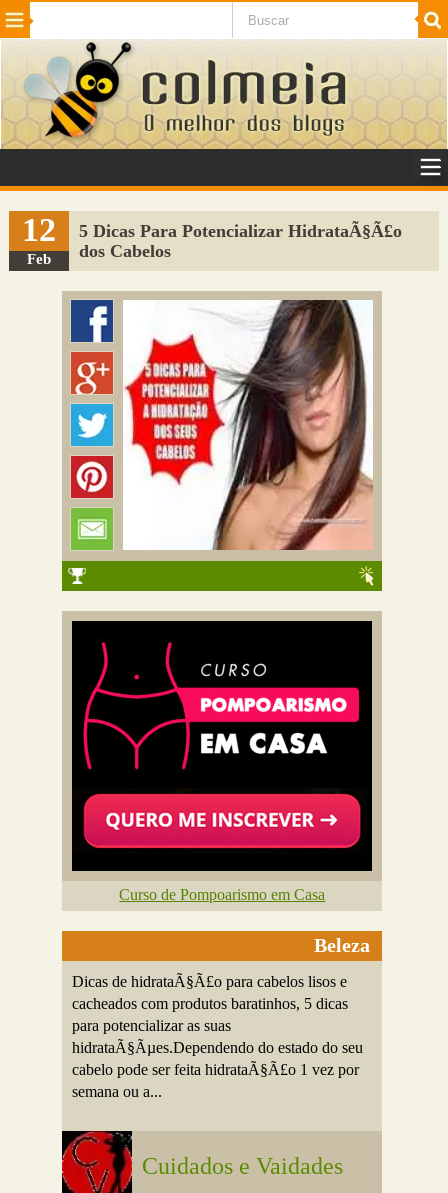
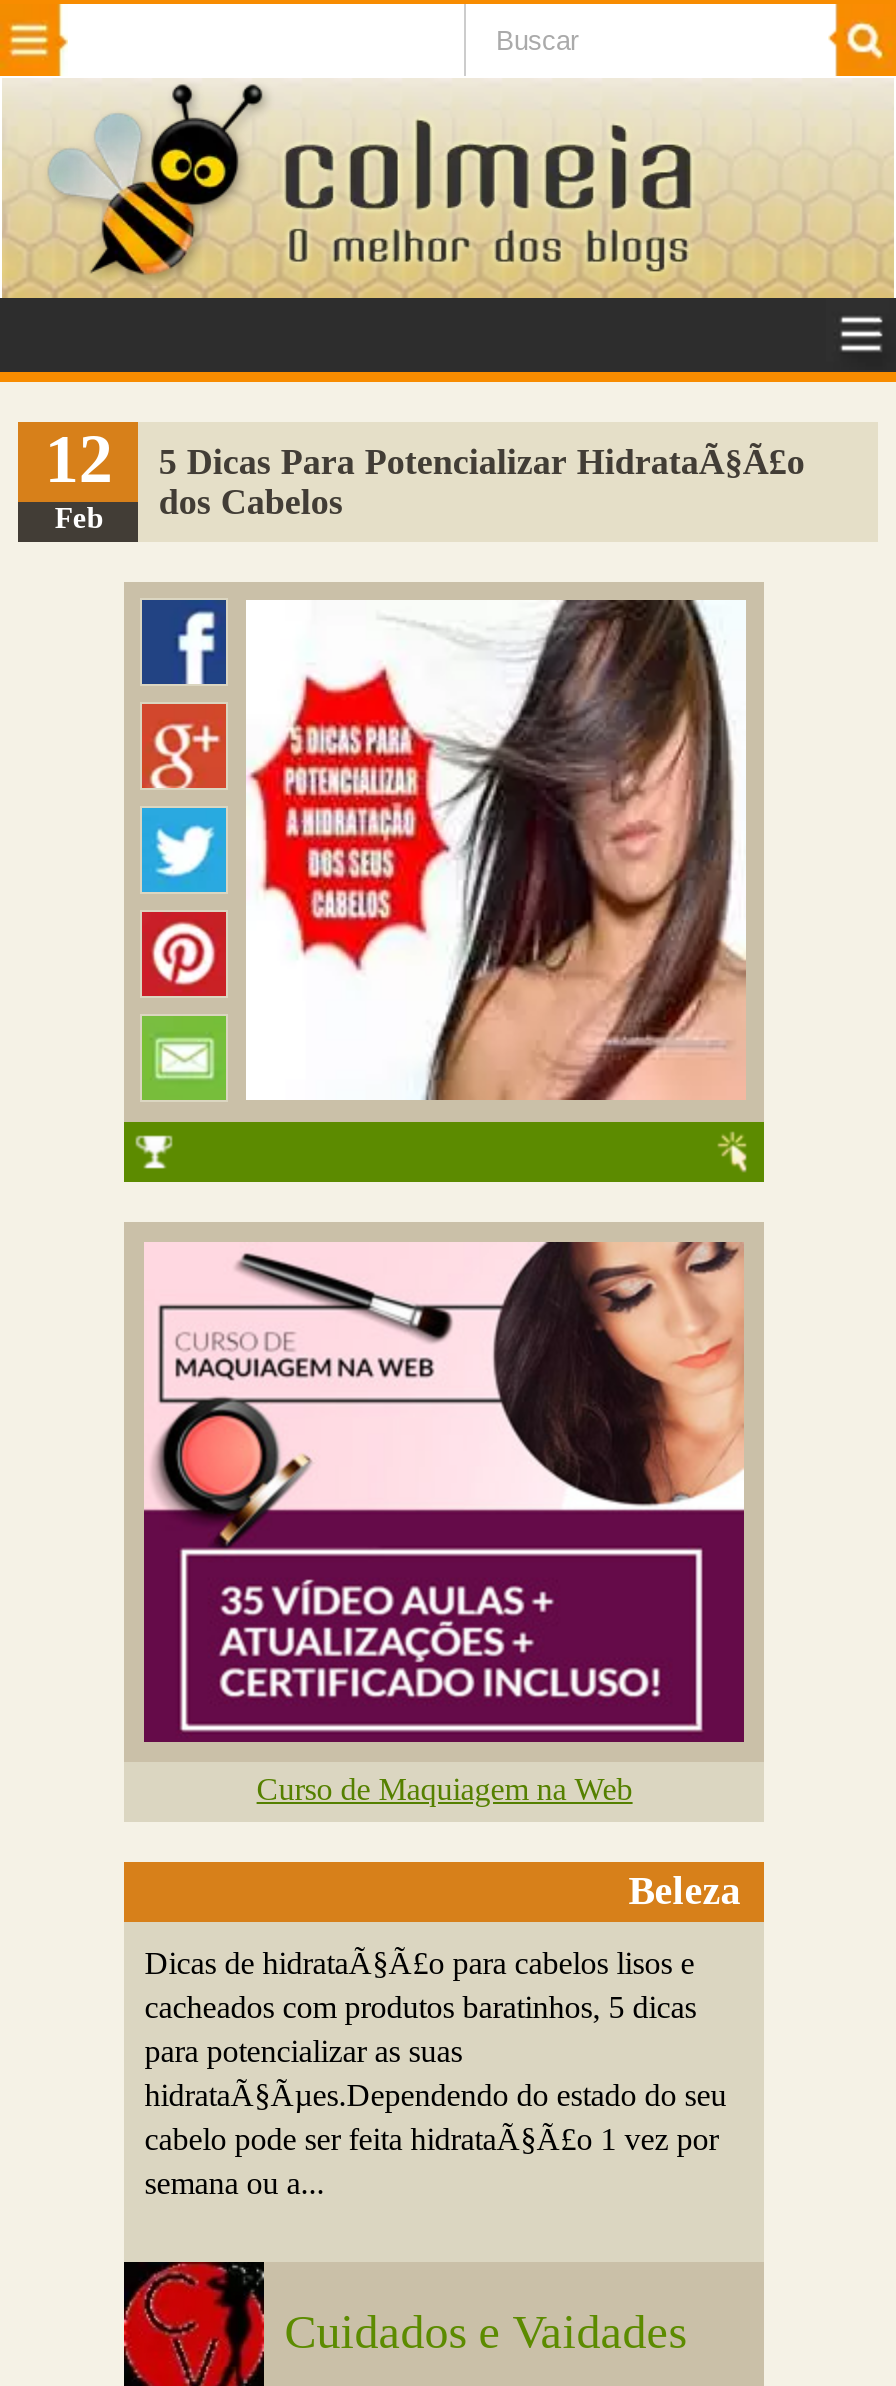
[71,620,373,903] [image] | Curso de Pompoarismo em Casa -> [142,1240,746,1806] [image] | Curso de Maquiagem na Web

